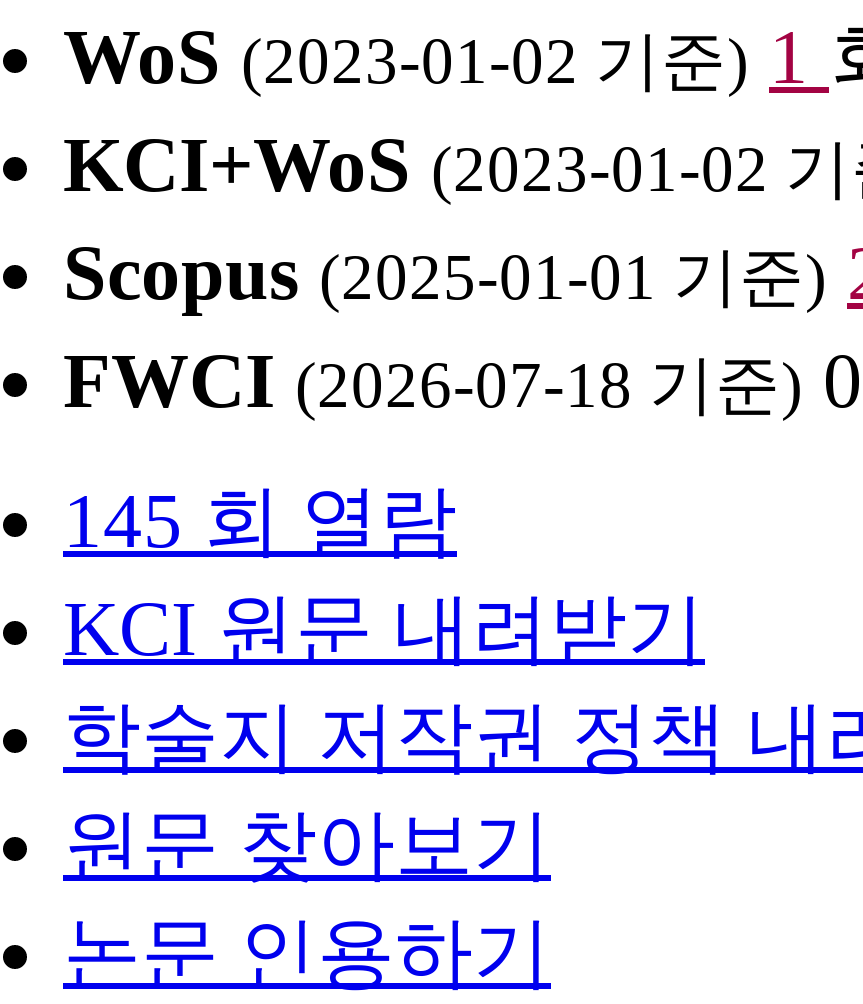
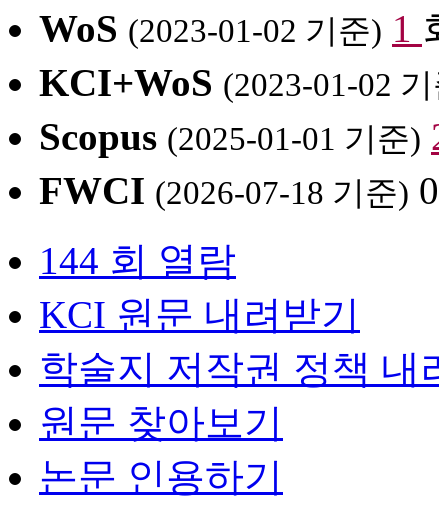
[63,477,457,563] 145 회 열람 -> [39,239,236,282] 144 회 열람

